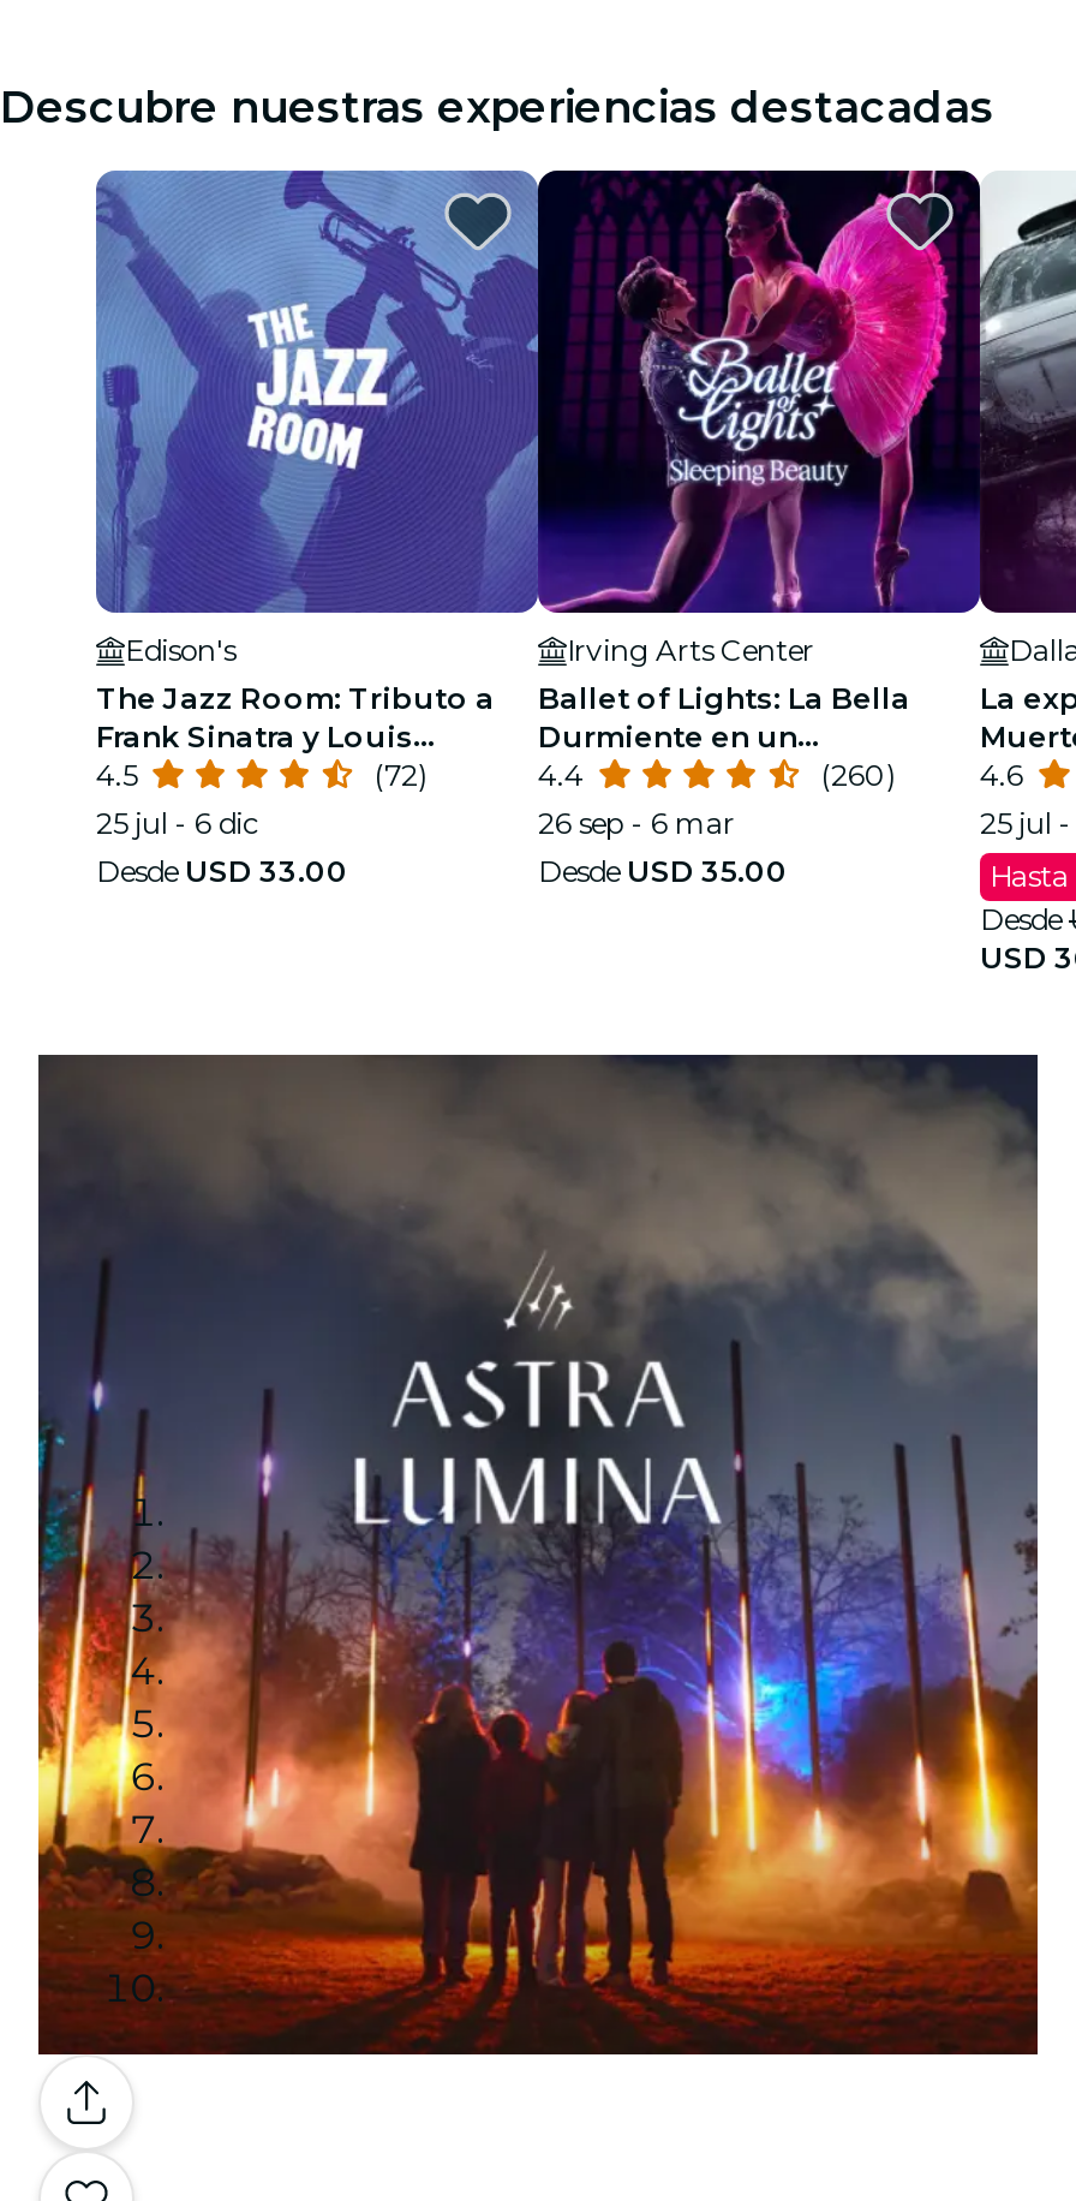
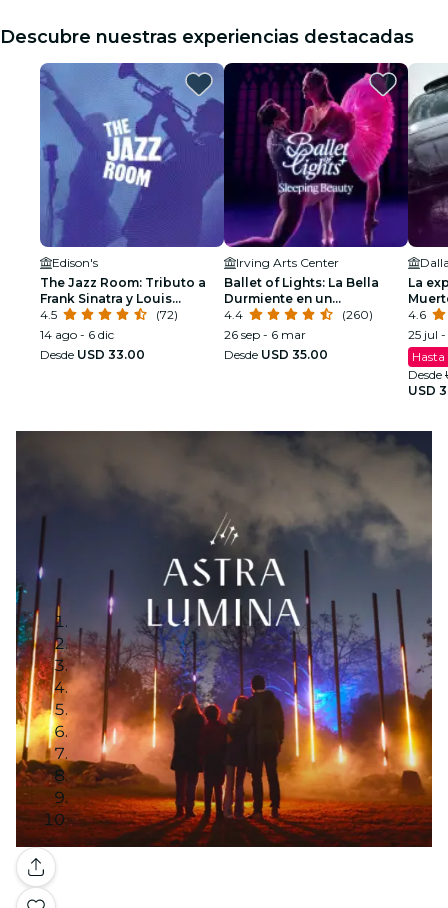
[96,804,257,840] 25 jul - 6 dic -> [40,327,114,342] 14 ago - 6 dic

